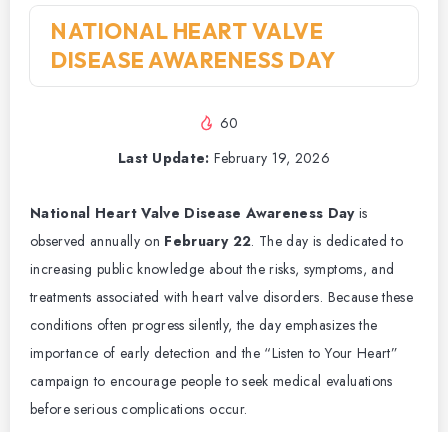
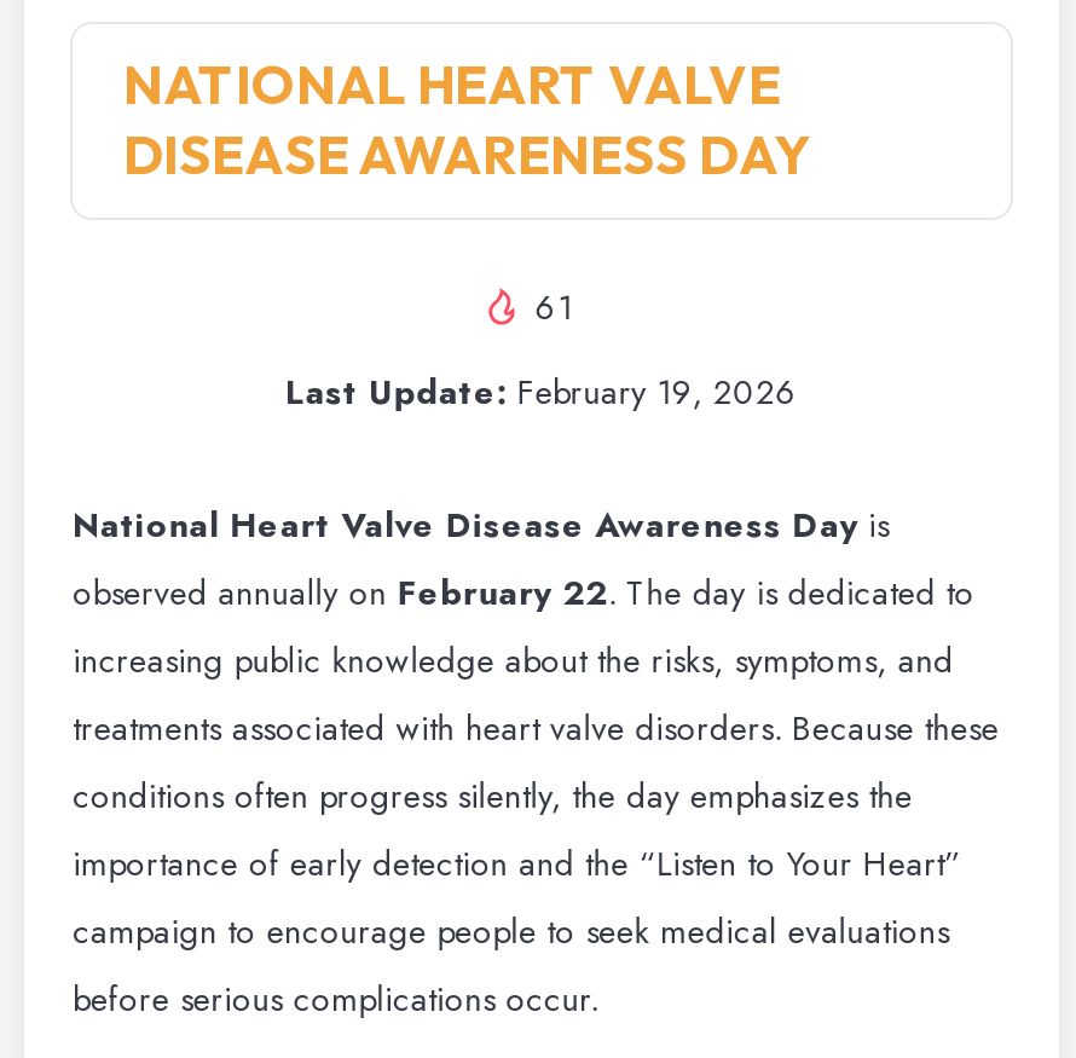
[215,113,238,133] 60 -> [525,282,573,330] 61

